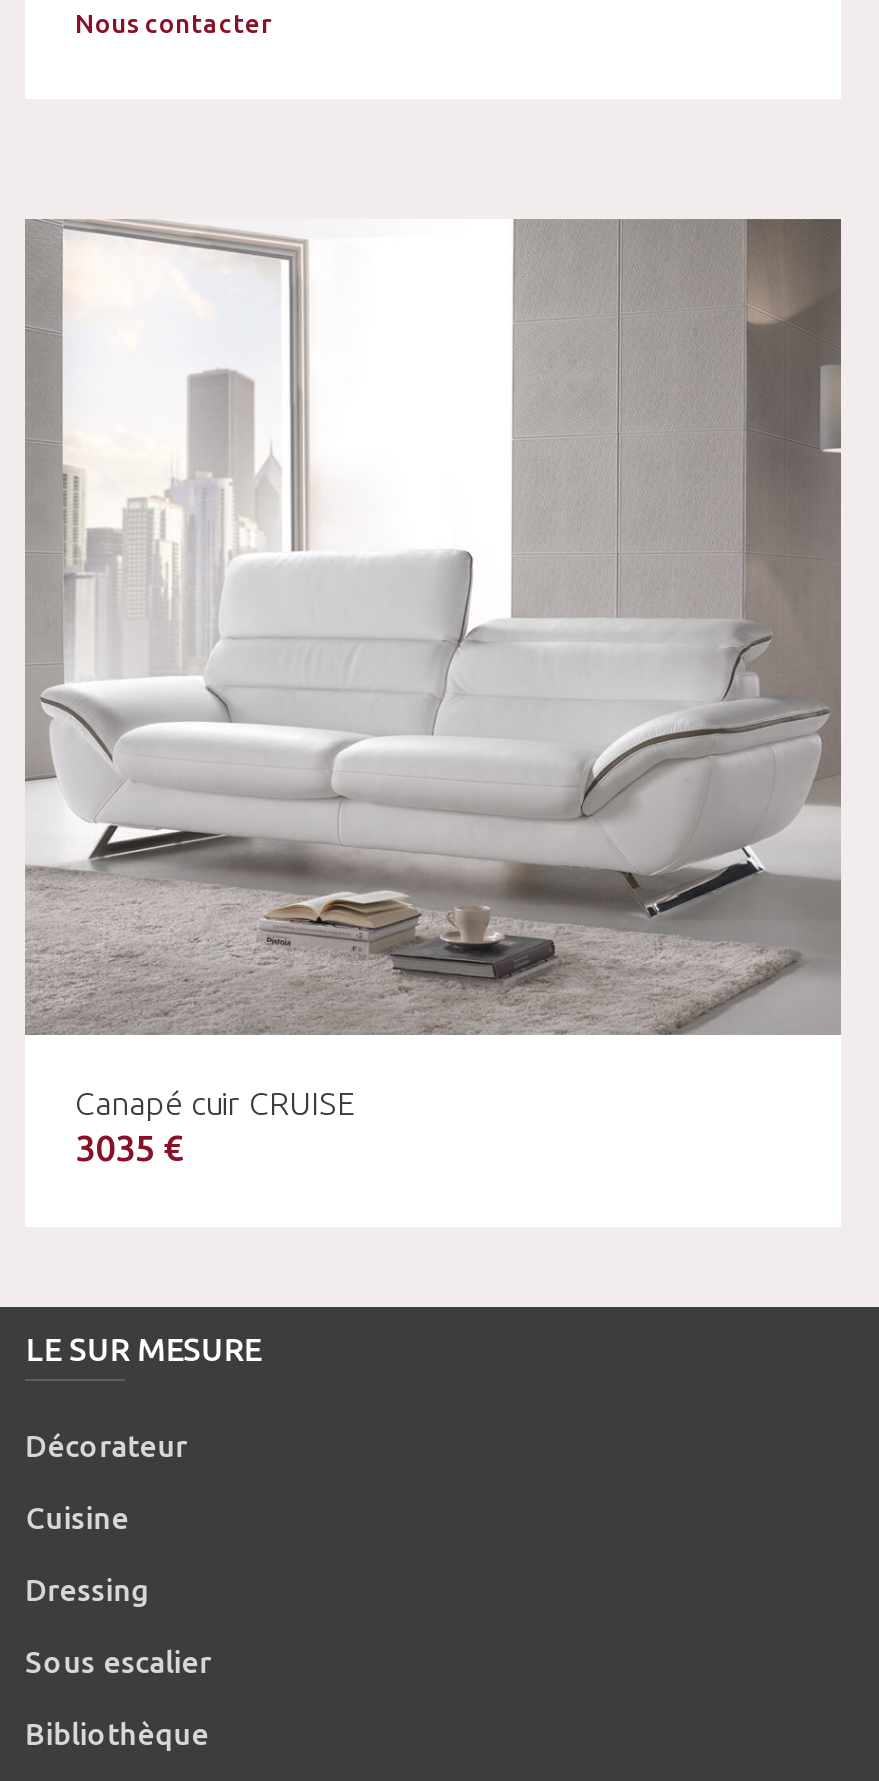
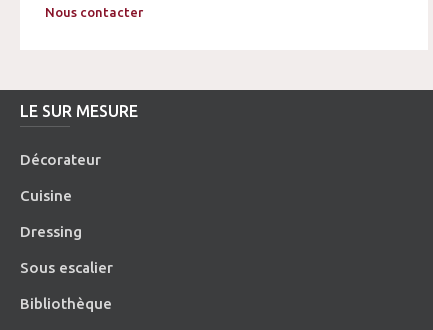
[23,215,843,1166] [image] | Canapé cuir CRUISE | 3035 € -> none

